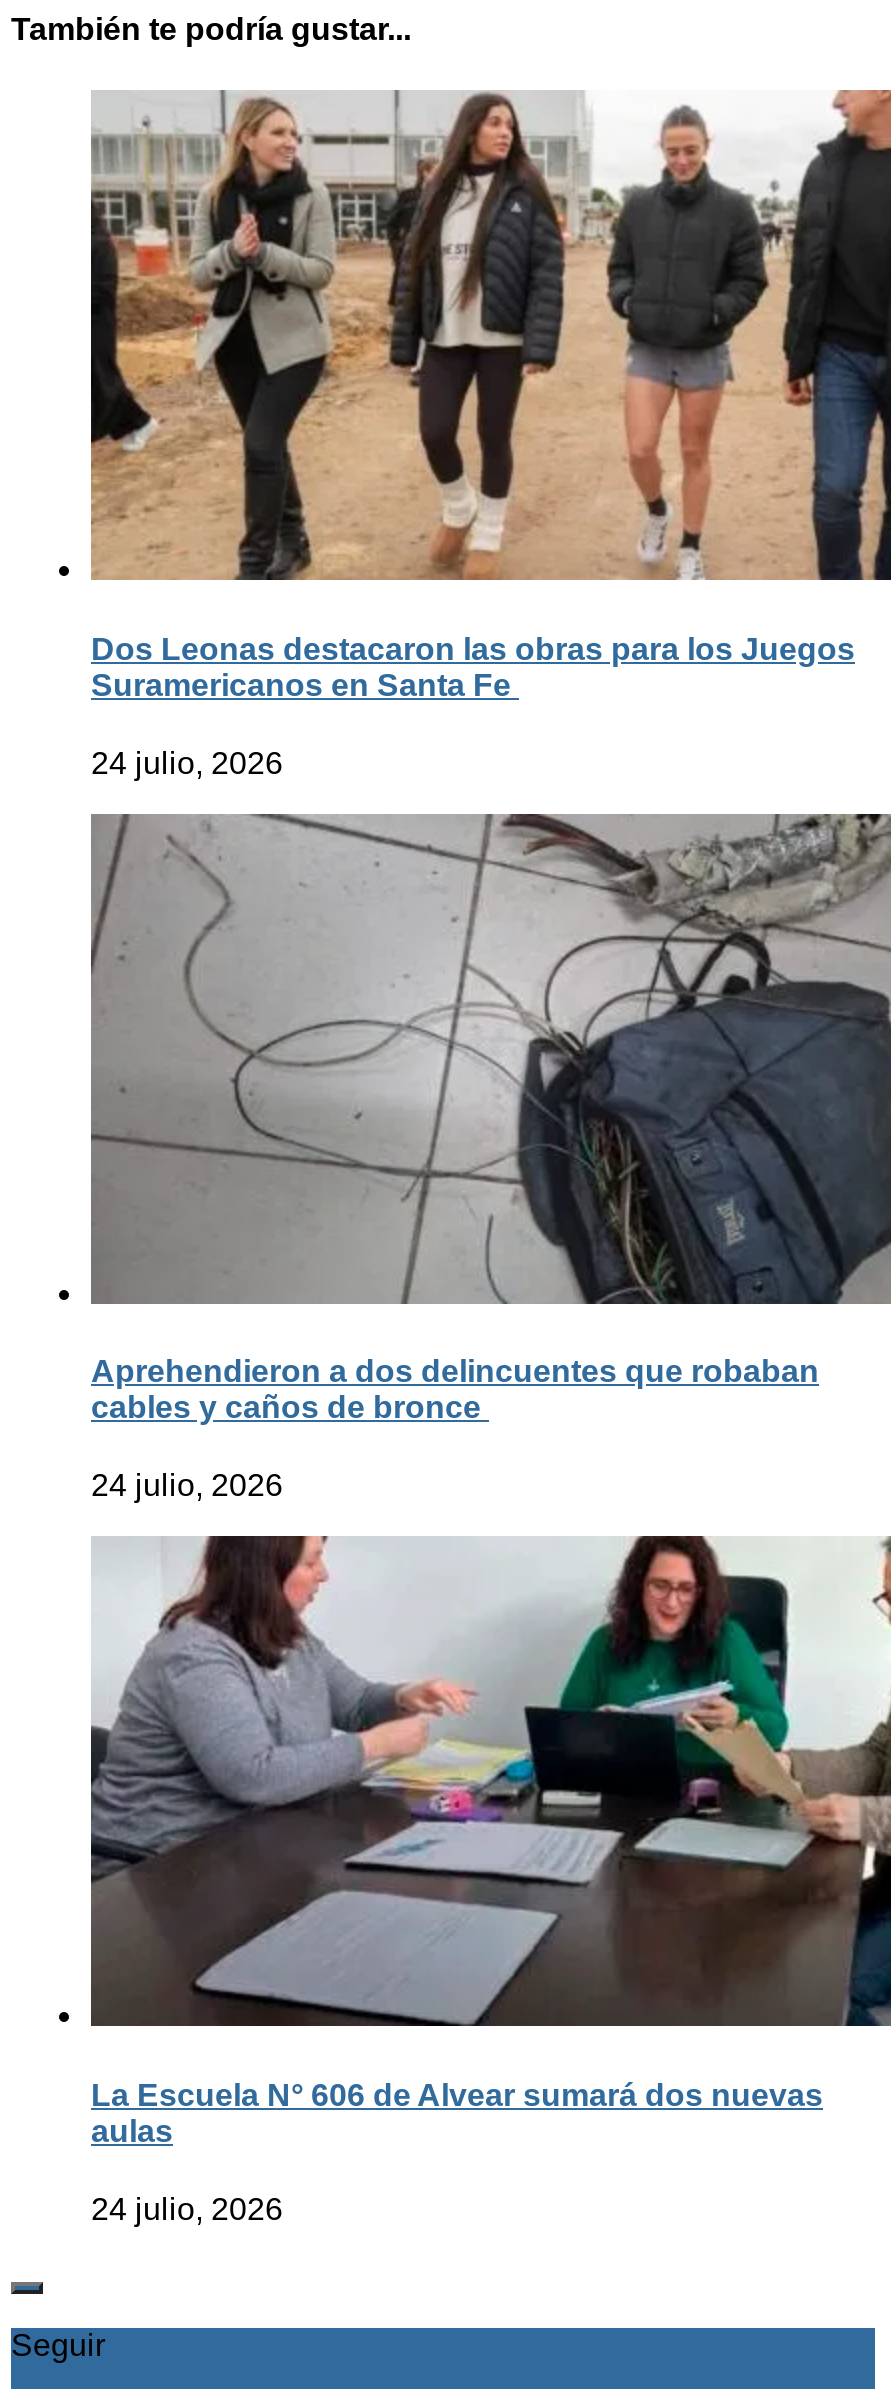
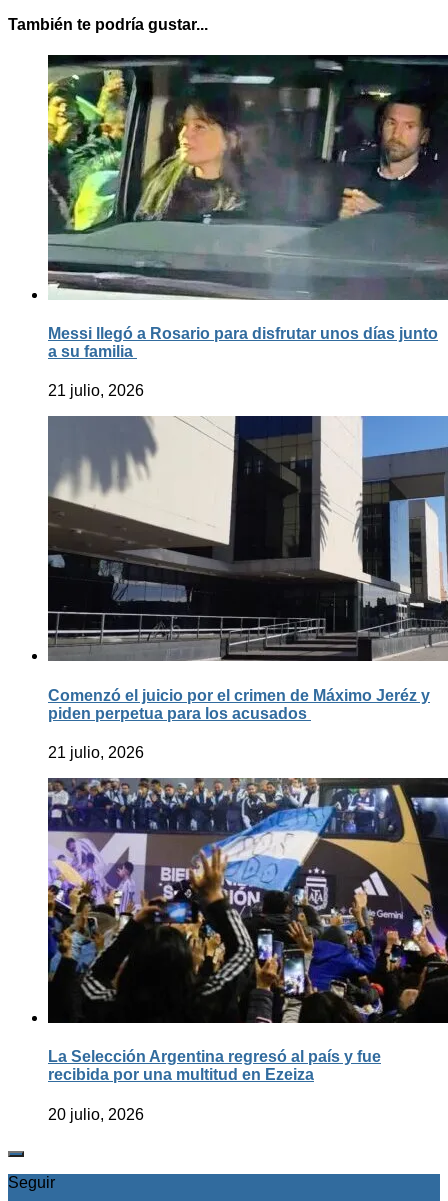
[89,89,885,701] [image] | Dos Leonas destacaron las obras para los Juegos | Suramericanos en Santa Fe -> [47,54,445,360] [image] | Messi llegó a Rosario para disfrutar unos días junto | a su familia
[91,746,283,780] 24 julio, 2026 -> [48,382,144,399] 21 julio, 2026
[91,811,885,1424] [image] | Aprehendieron a dos delincuentes que robaban | cables y caños de bronce -> [48,415,445,722] [image] | Comenzó el juicio por el crimen de Máximo Jeréz y | piden perpetua para los acusados
[91,1469,283,1503] 24 julio, 2026 -> [48,744,144,761] 21 julio, 2026
[89,1535,885,2148] [image] | La Escuela N° 606 de Alvear sumará dos nuevas | aulas -> [47,777,445,1083] [image] | La Selección Argentina regresó al país y fue | recibida por una multitud en Ezeiza
[91,2192,283,2226] 24 julio, 2026 -> [48,1105,144,1122] 20 julio, 2026

